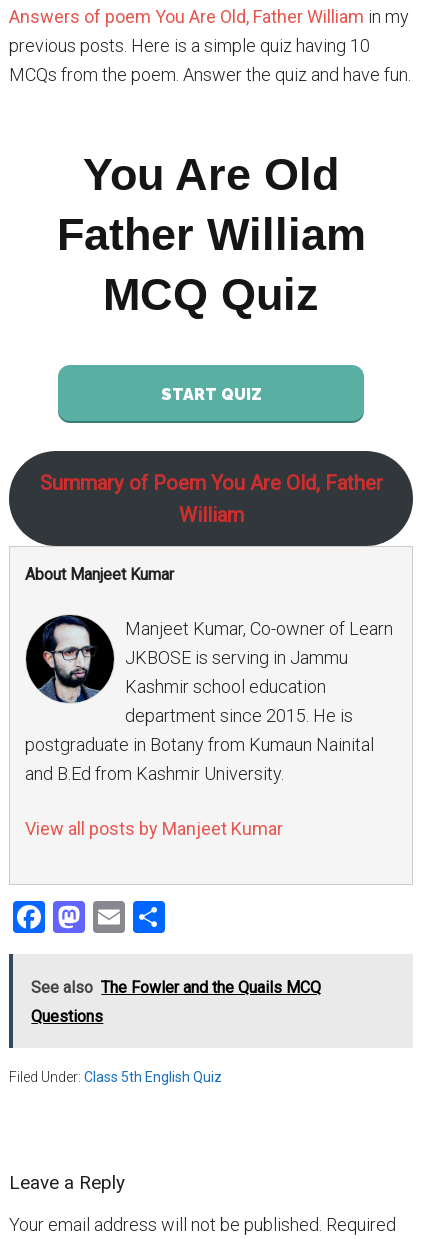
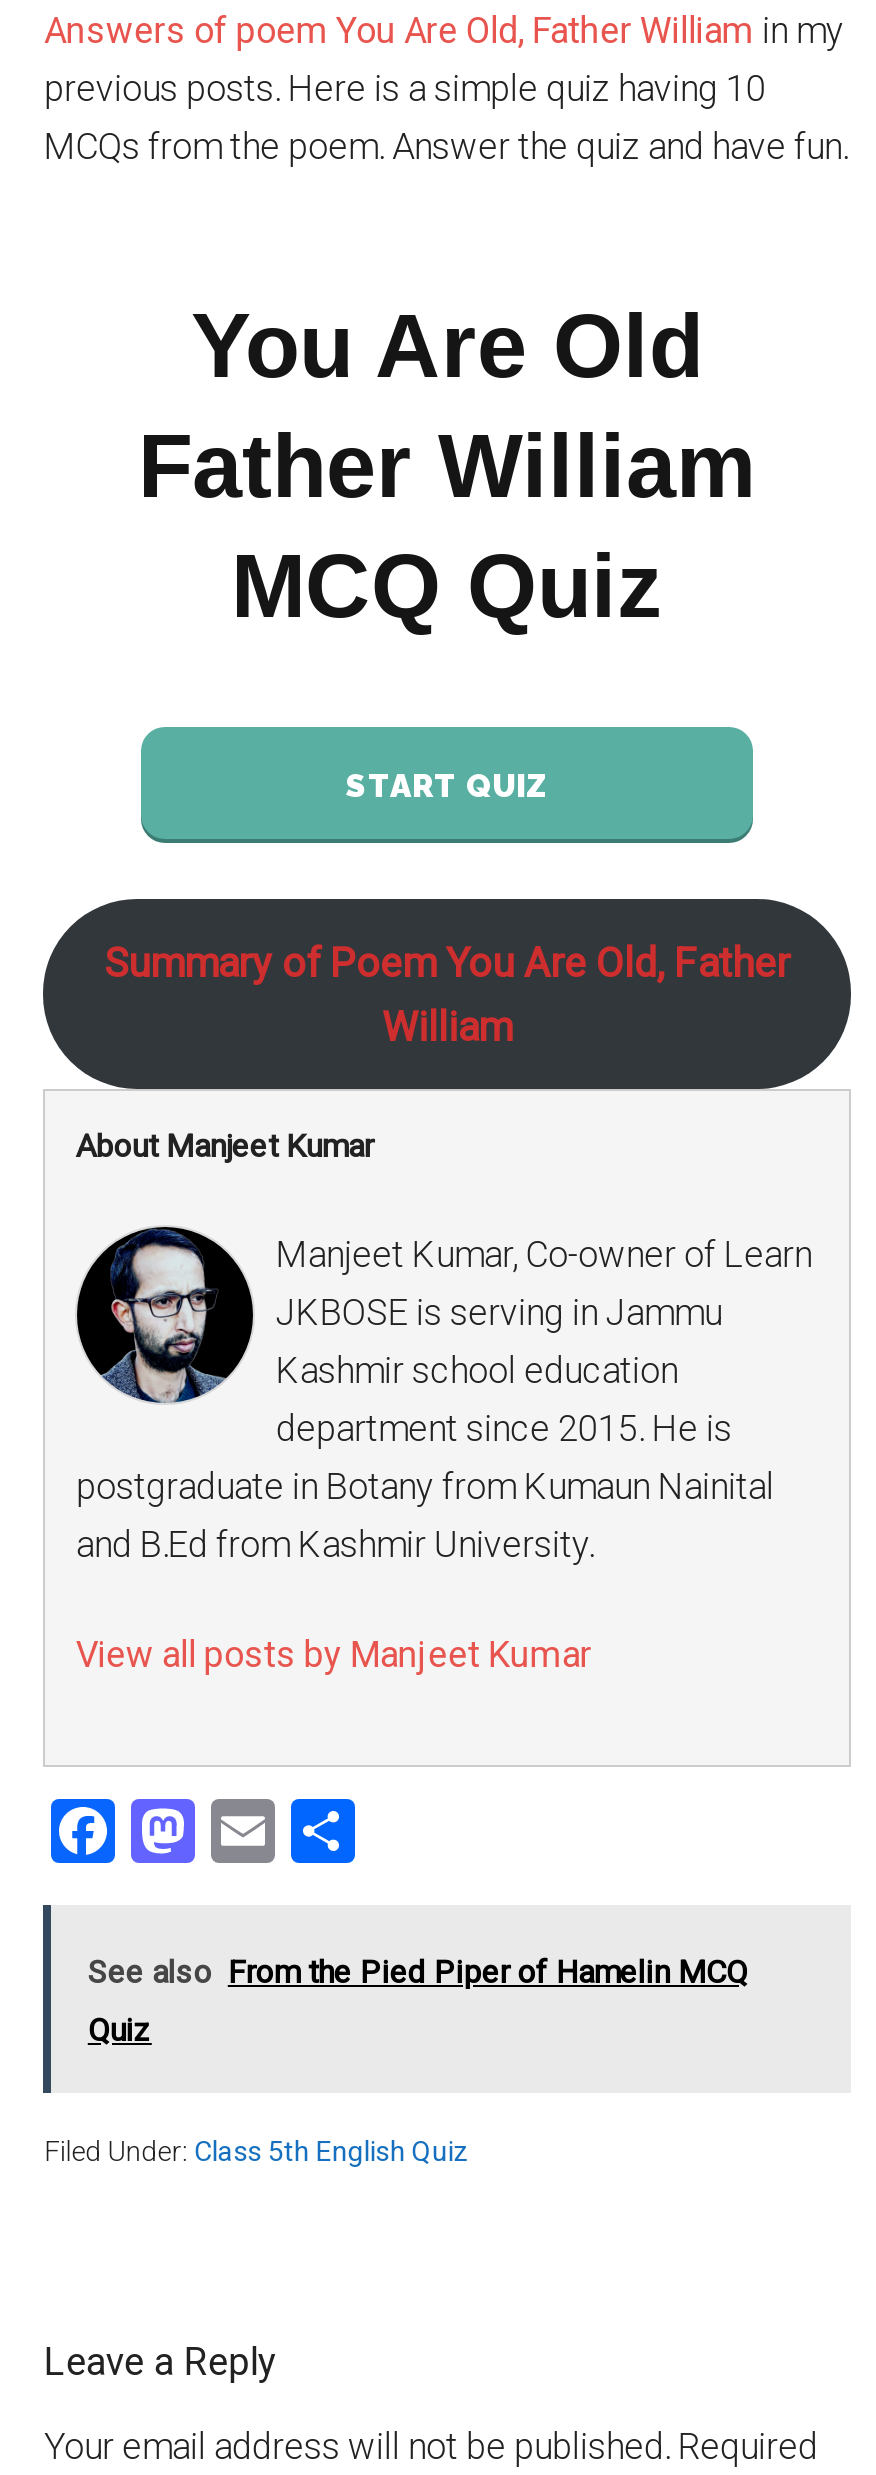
[31,978,321,997] See also The Fowler and the Quails MCQ -> [88,1953,748,1991] See also From the Pied Piper of Hamelin MCQ
[31,1007,103,1026] Questions -> [88,2011,152,2049] Quiz

